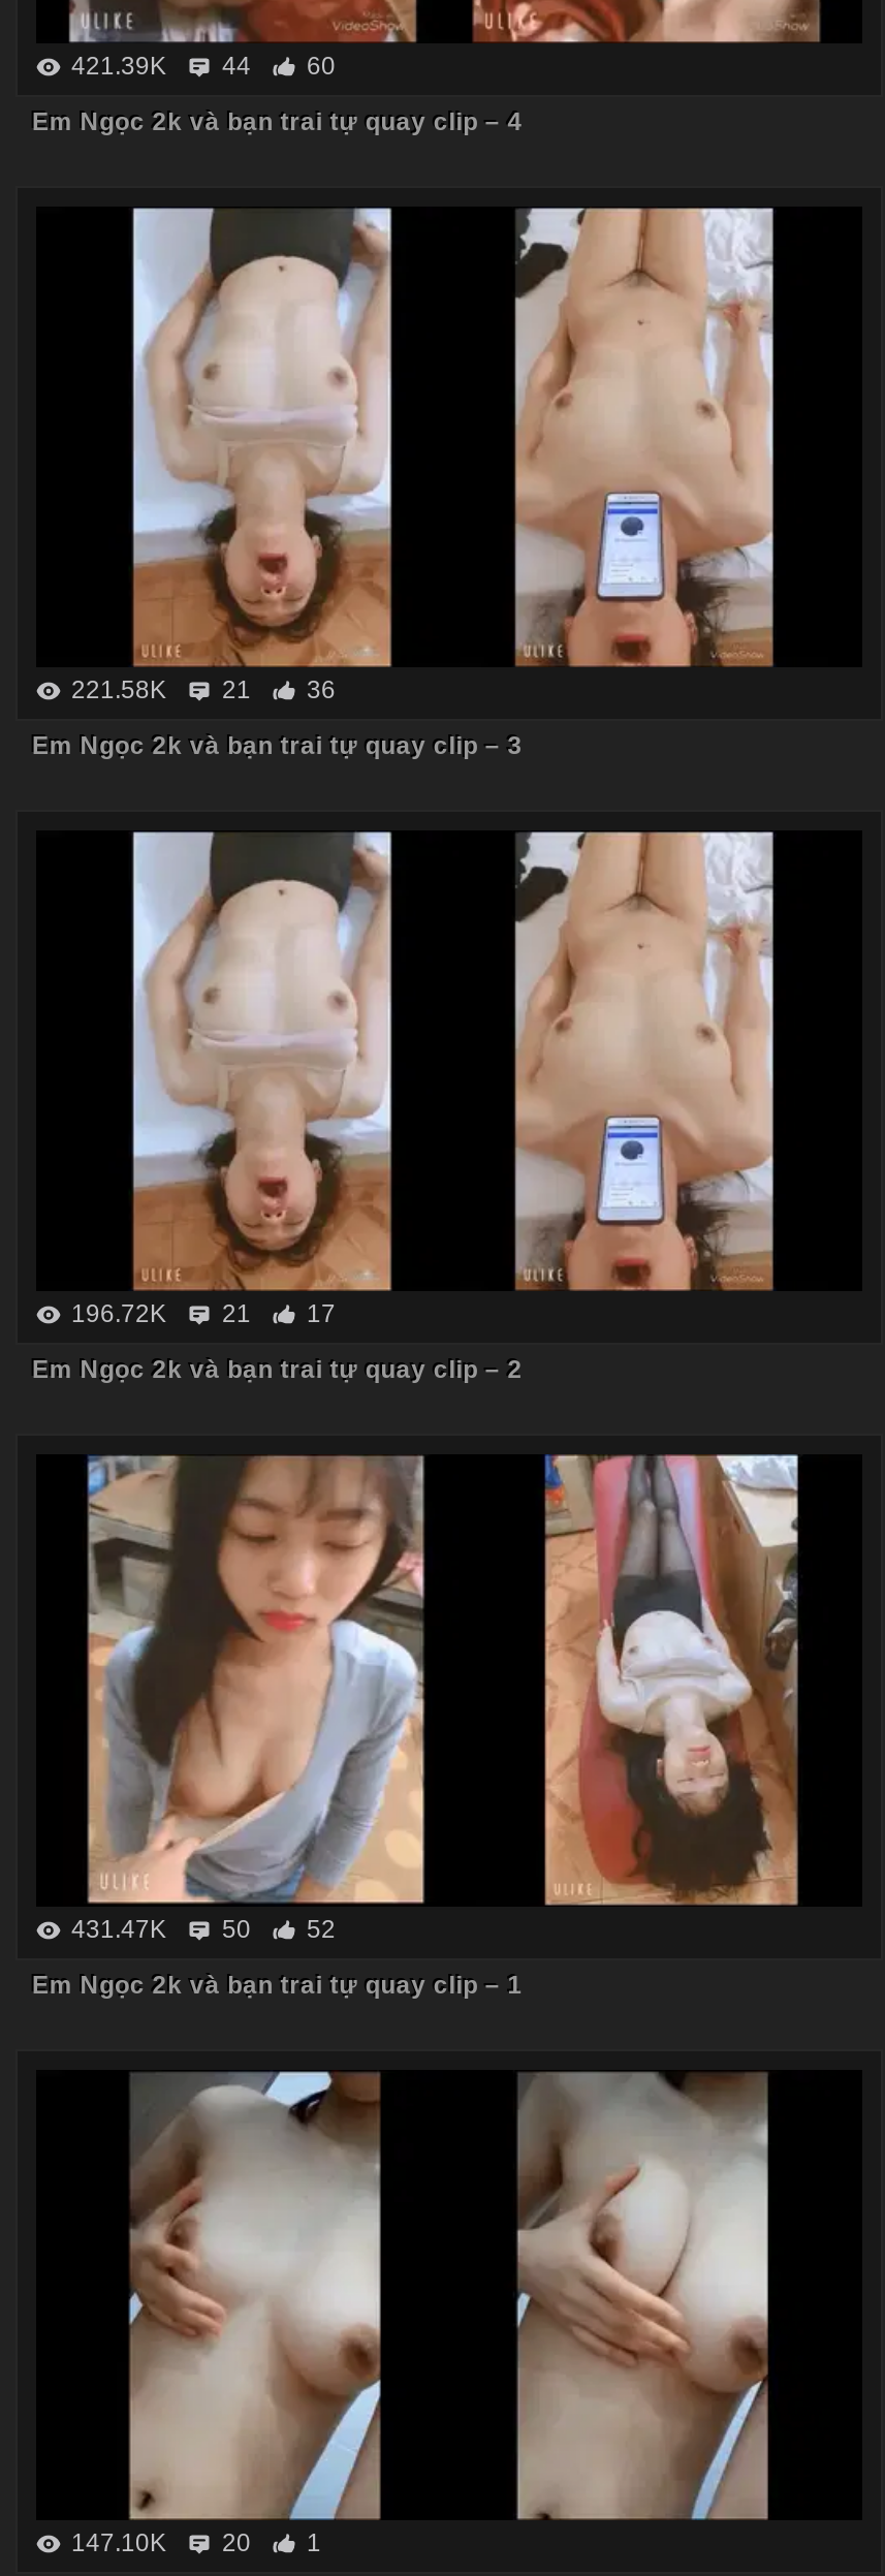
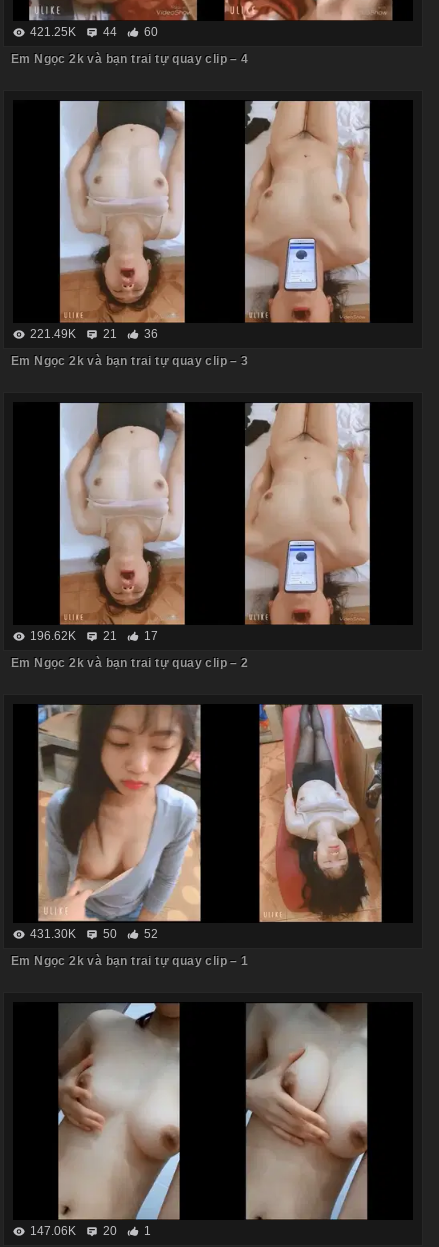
[71,51,336,80] 421.39K 44 60 -> [30,25,158,39] 421.25K 44 60
[71,676,336,704] 221.58K 21 36 -> [30,327,158,341] 221.49K 21 36
[71,1300,336,1329] 196.72K 21 17 -> [30,629,158,643] 196.62K 21 17
[71,1916,336,1945] 431.47K 50 52 -> [30,927,158,941] 431.30K 50 52
[71,2529,321,2558] 147.10K 20 1 -> [30,1224,151,1238] 147.06K 20 1

